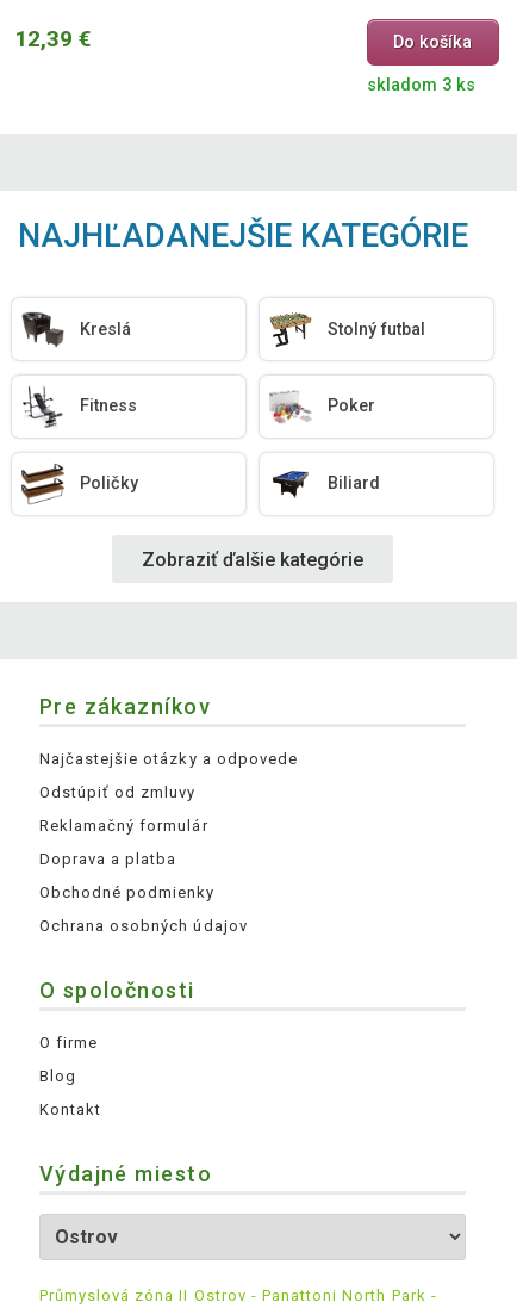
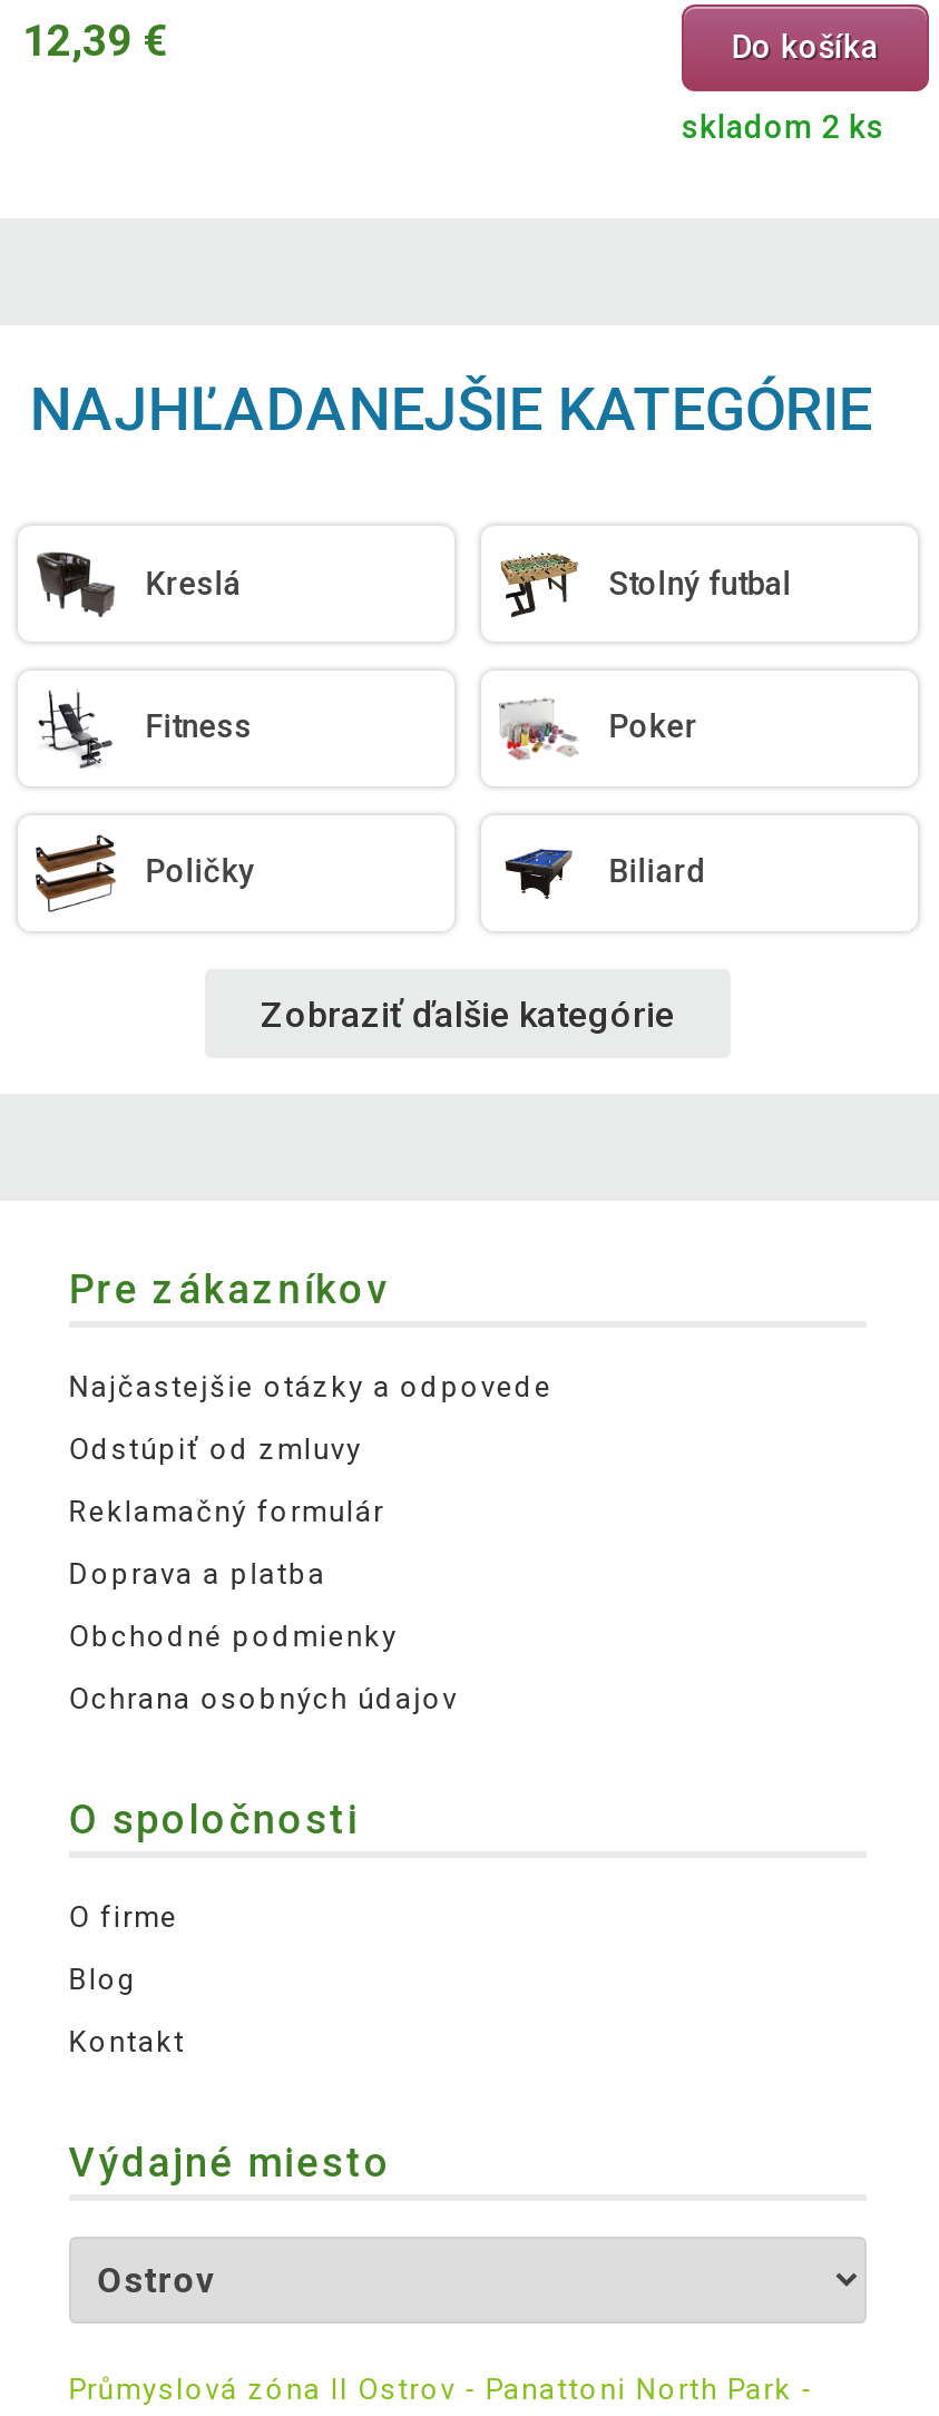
[367,75,475,96] skladom 3 ks -> [681,110,884,147] skladom 2 ks

